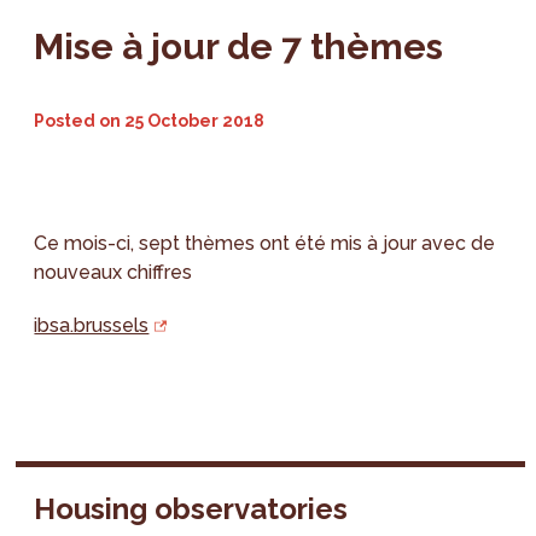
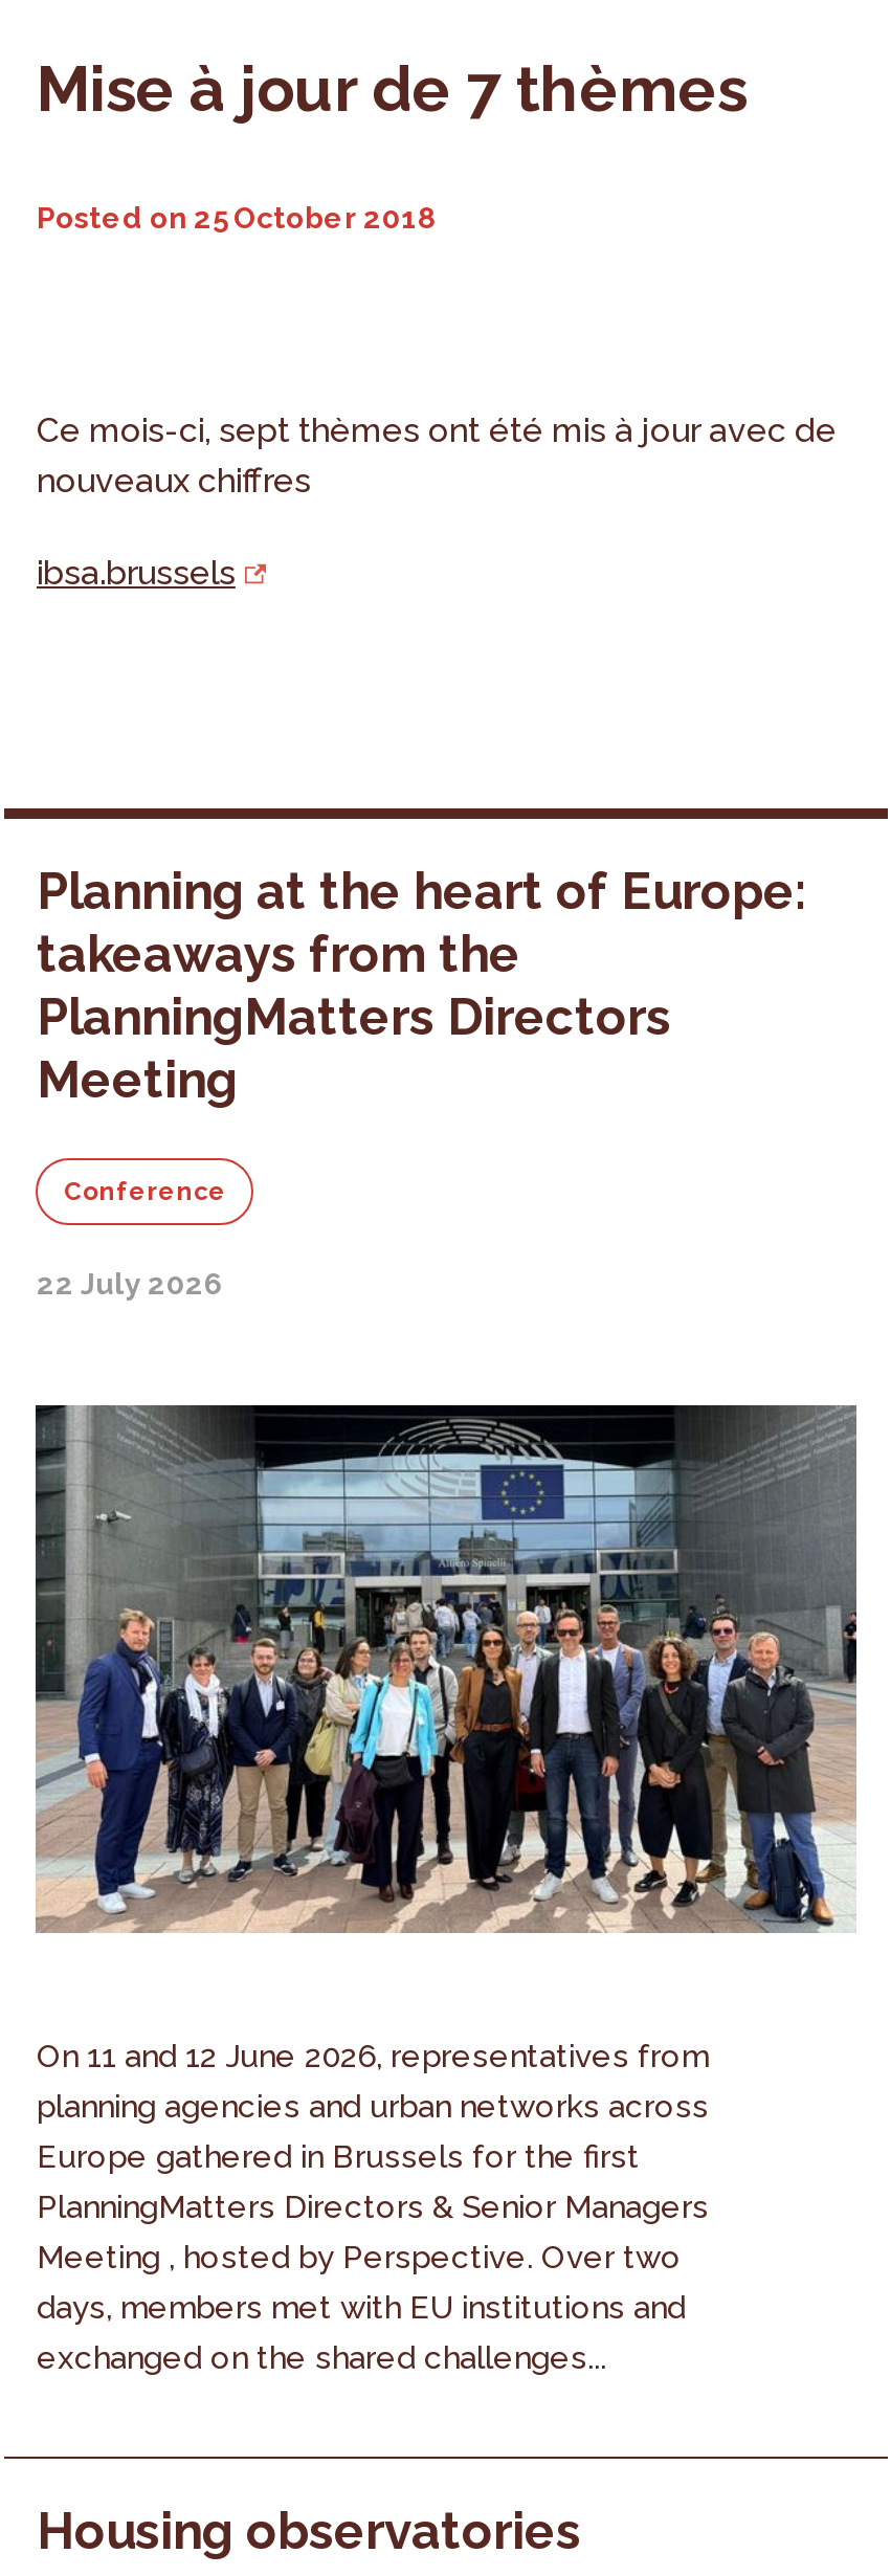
none -> [34,1403,859,1935] [image]
none -> [36,861,809,1301] Planning at the heart of Europe: | takeaways from the | PlanningMatters Directors | Meeting | Conference | 22 July 2026
none -> [36,2038,709,2377] On 11 and 12 June 2026, representatives from | planning agencies and urban networks across | Europe gathered in Brussels for the first | PlanningMatters Directors & Senior Managers | Meeting , hosted by Perspective. Over two | days, members met with EU institutions and | exchanged on the shared challenges...

